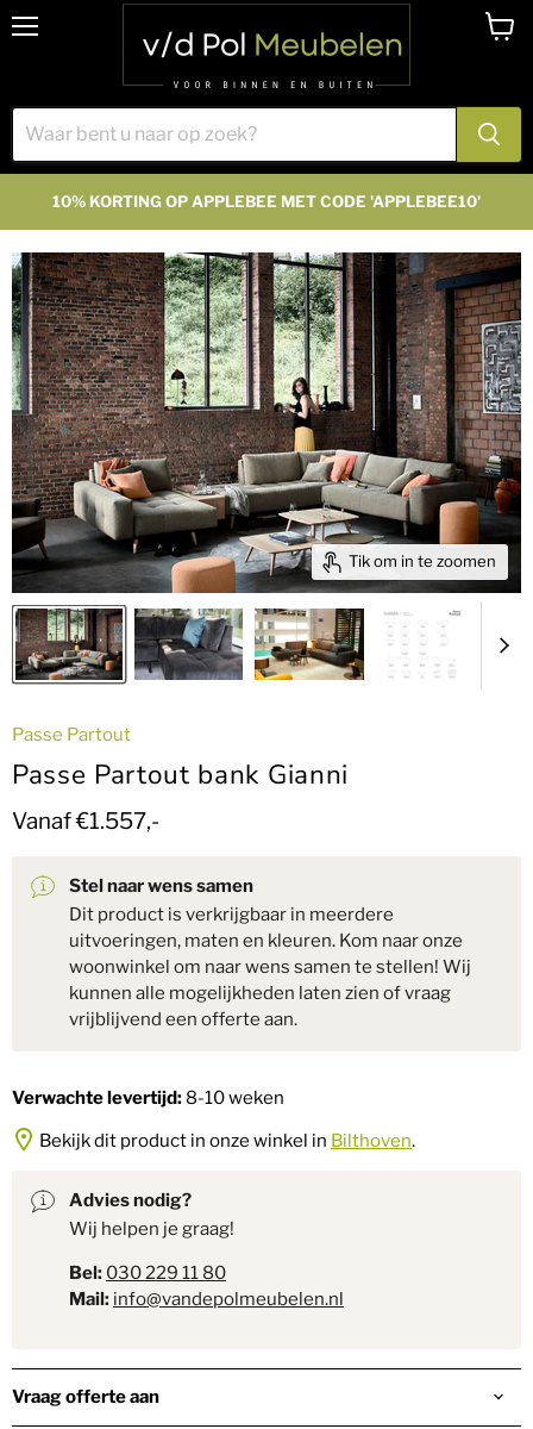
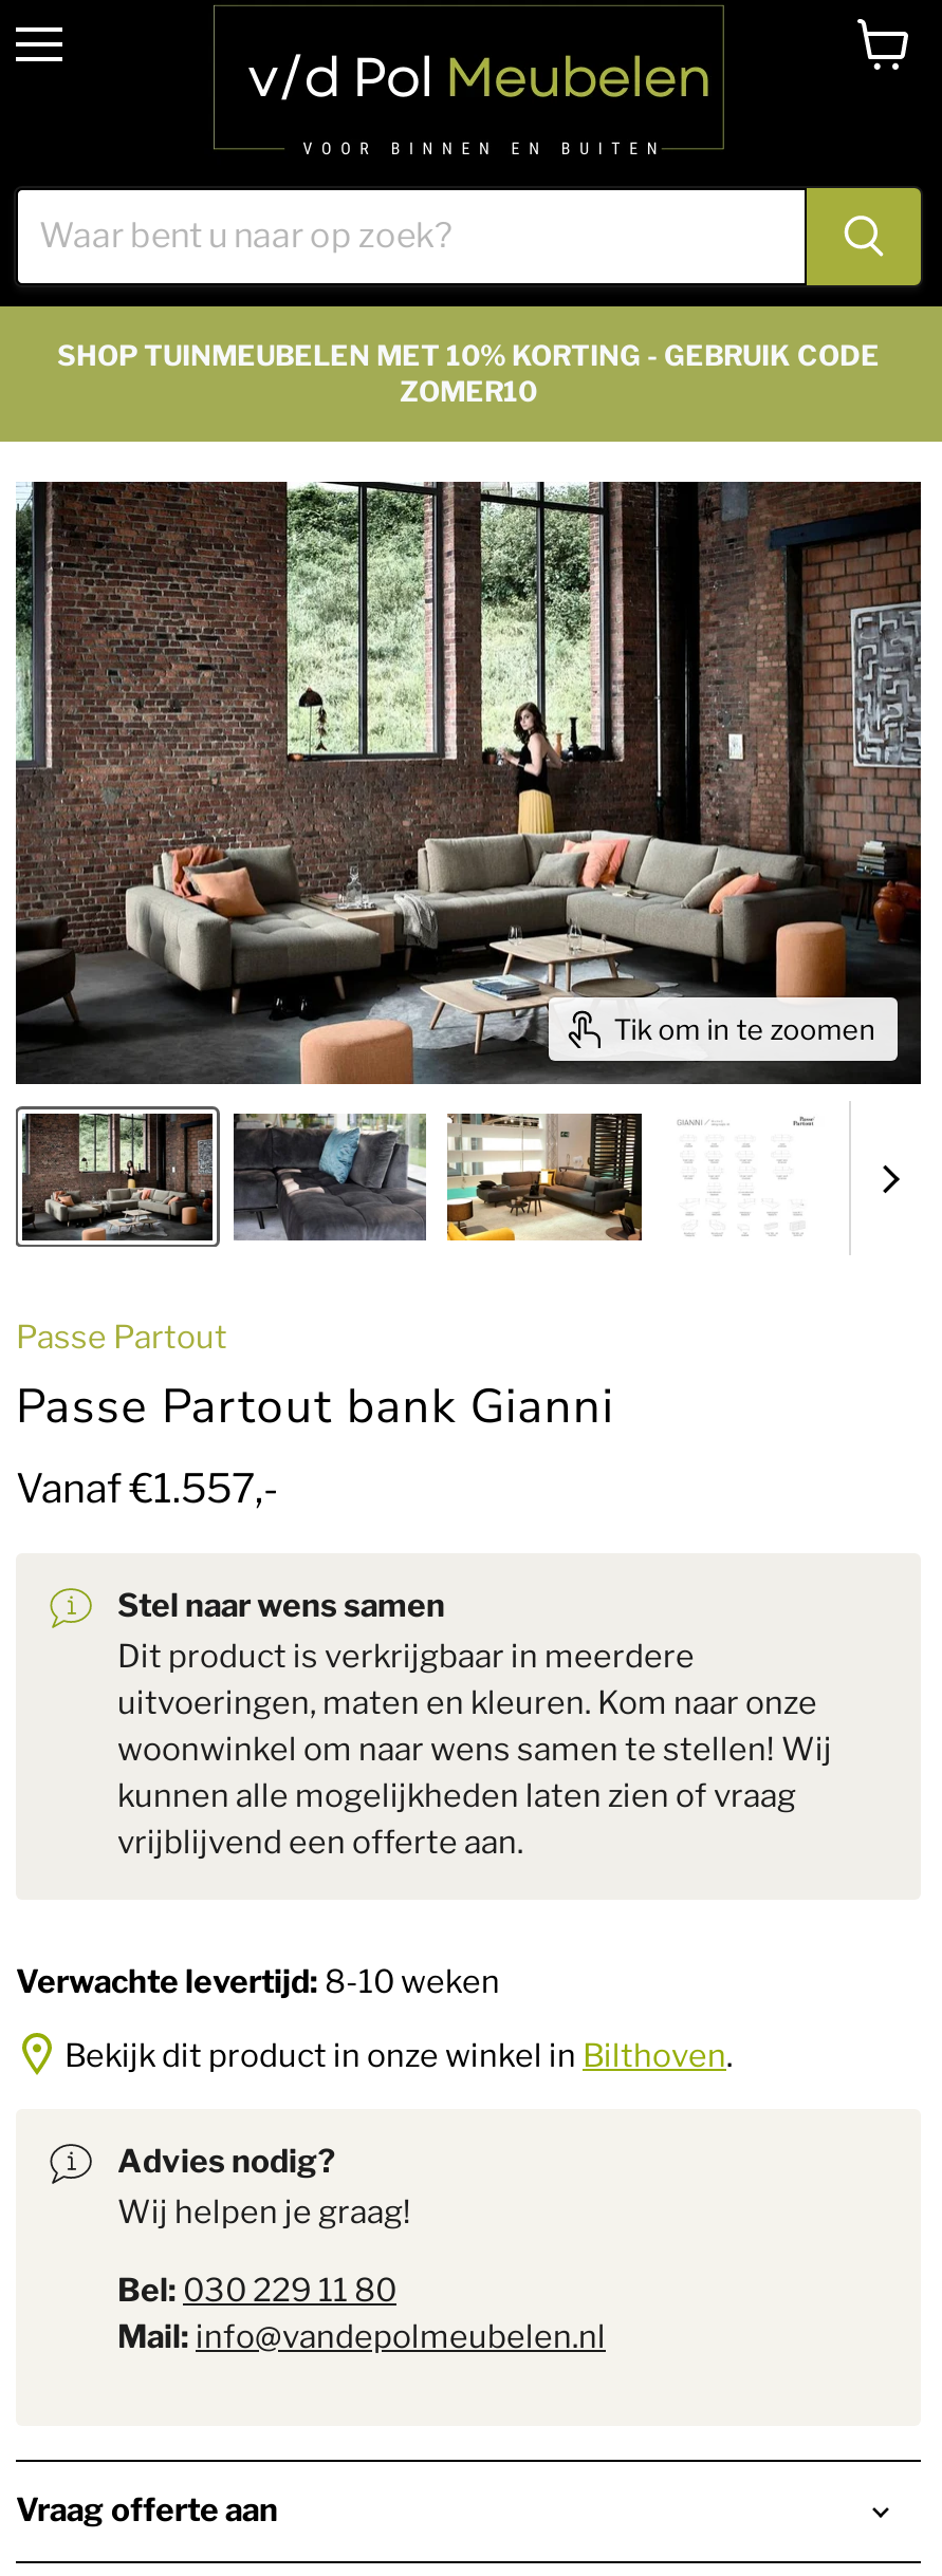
[52,192,481,211] 10% KORTING OP APPLEBEE MET CODE 'APPLEBEE10' -> [57,338,880,408] SHOP TUINMEUBELEN MET 10% KORTING - GEBRUIK CODE | ZOMER10

